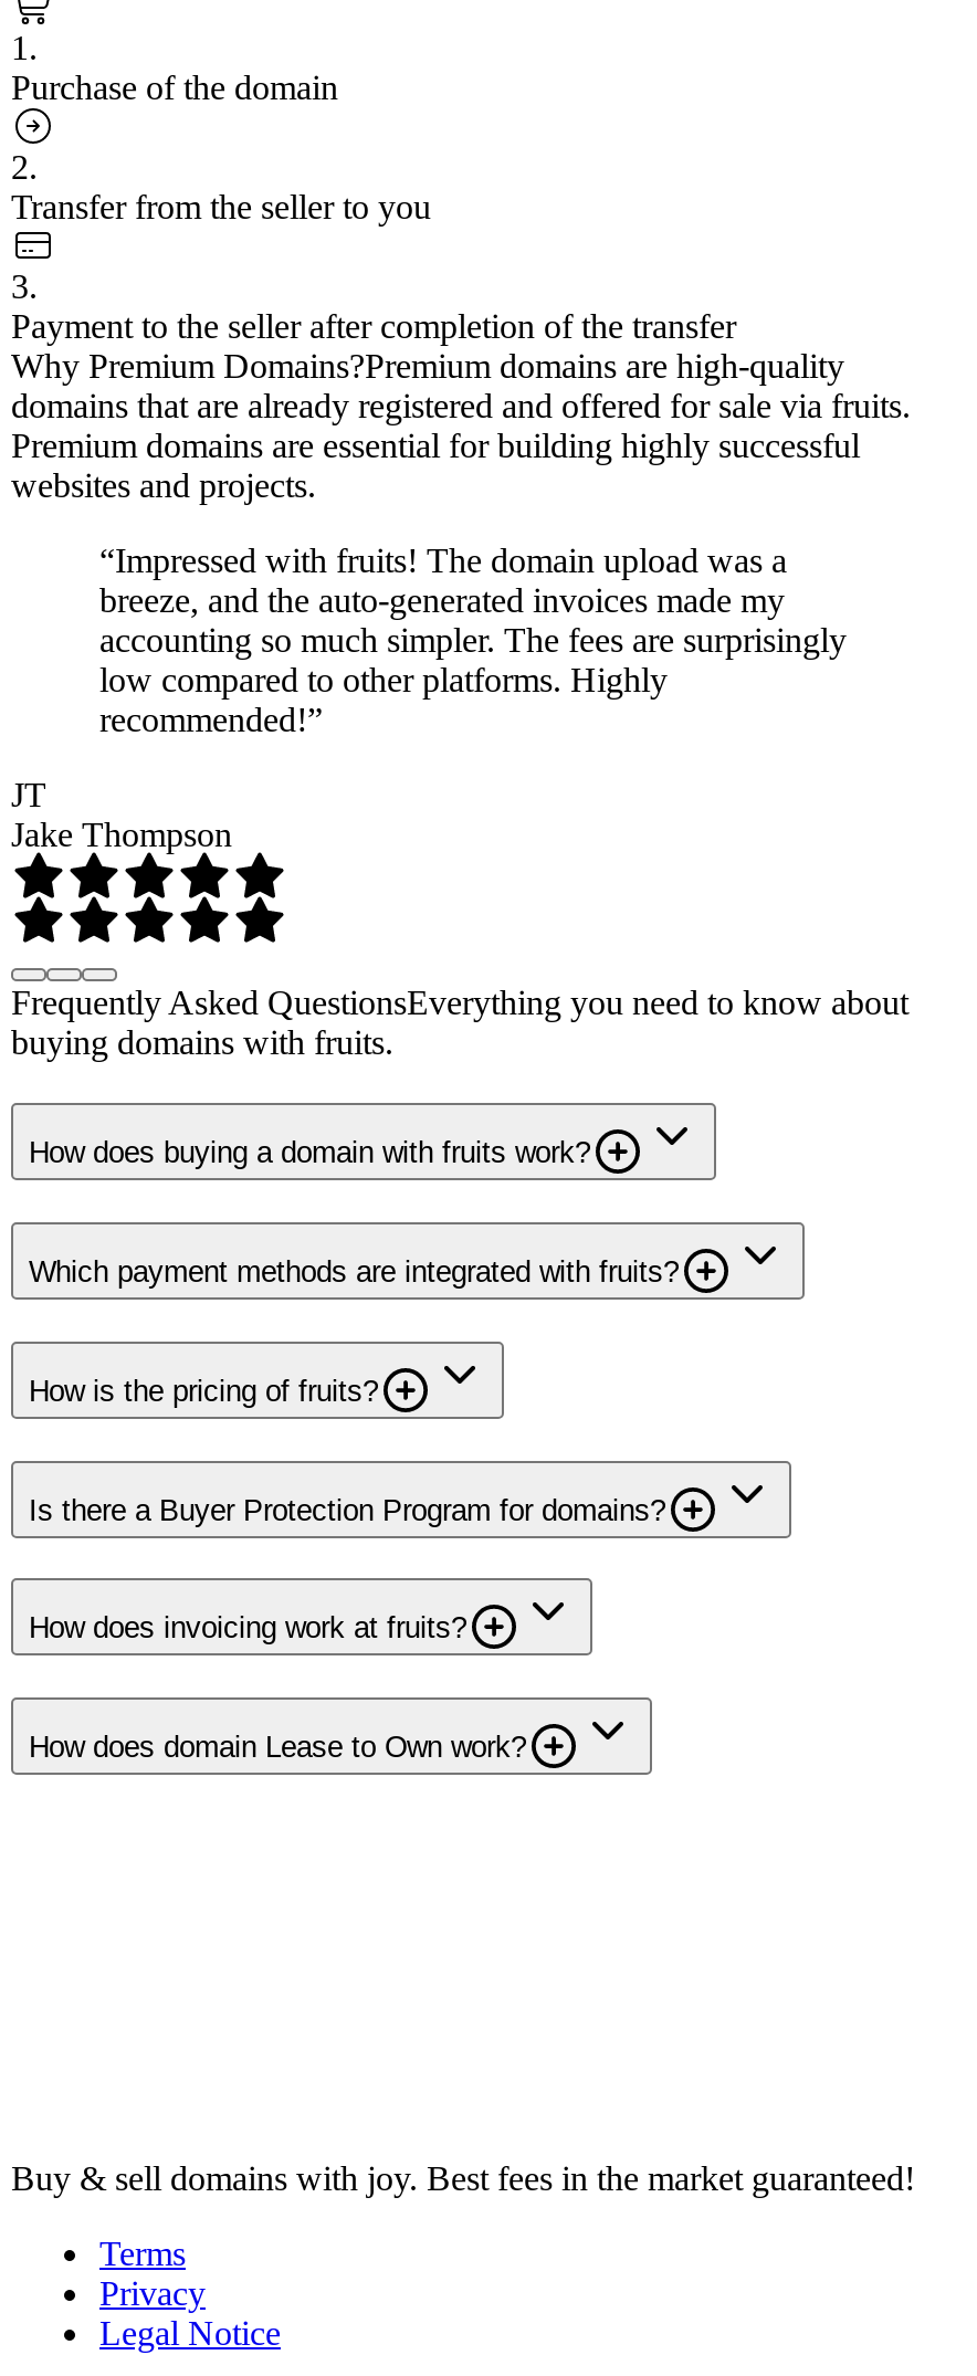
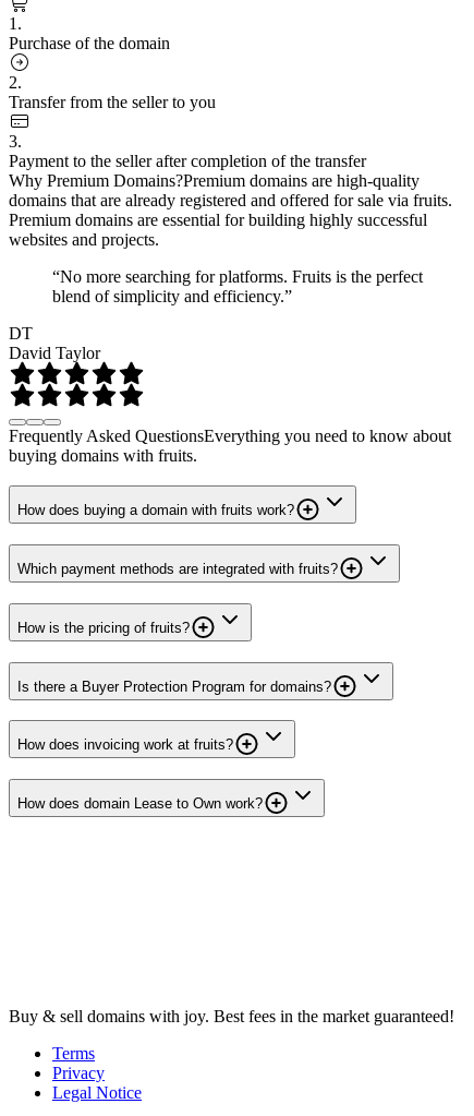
[99,541,847,737] “Impressed with fruits! The domain upload was a | breeze, and the auto-generated invoices made my | accounting so much simpler. The fees are surprisingly | low compared to other platforms. Highly | recommended!” -> [52,267,423,305] “No more searching for platforms. Fruits is the perfect | blend of simplicity and efficiency.”
[11,775,232,852] JT | Jake Thompson -> [9,324,100,362] DT | David Taylor

